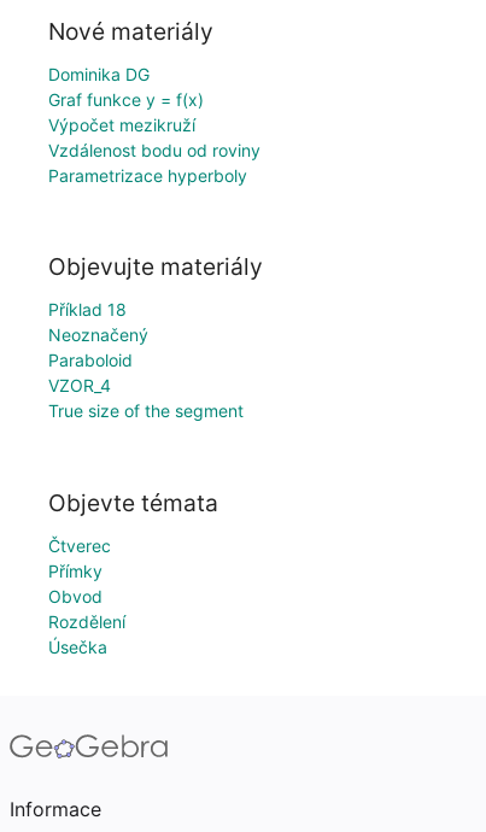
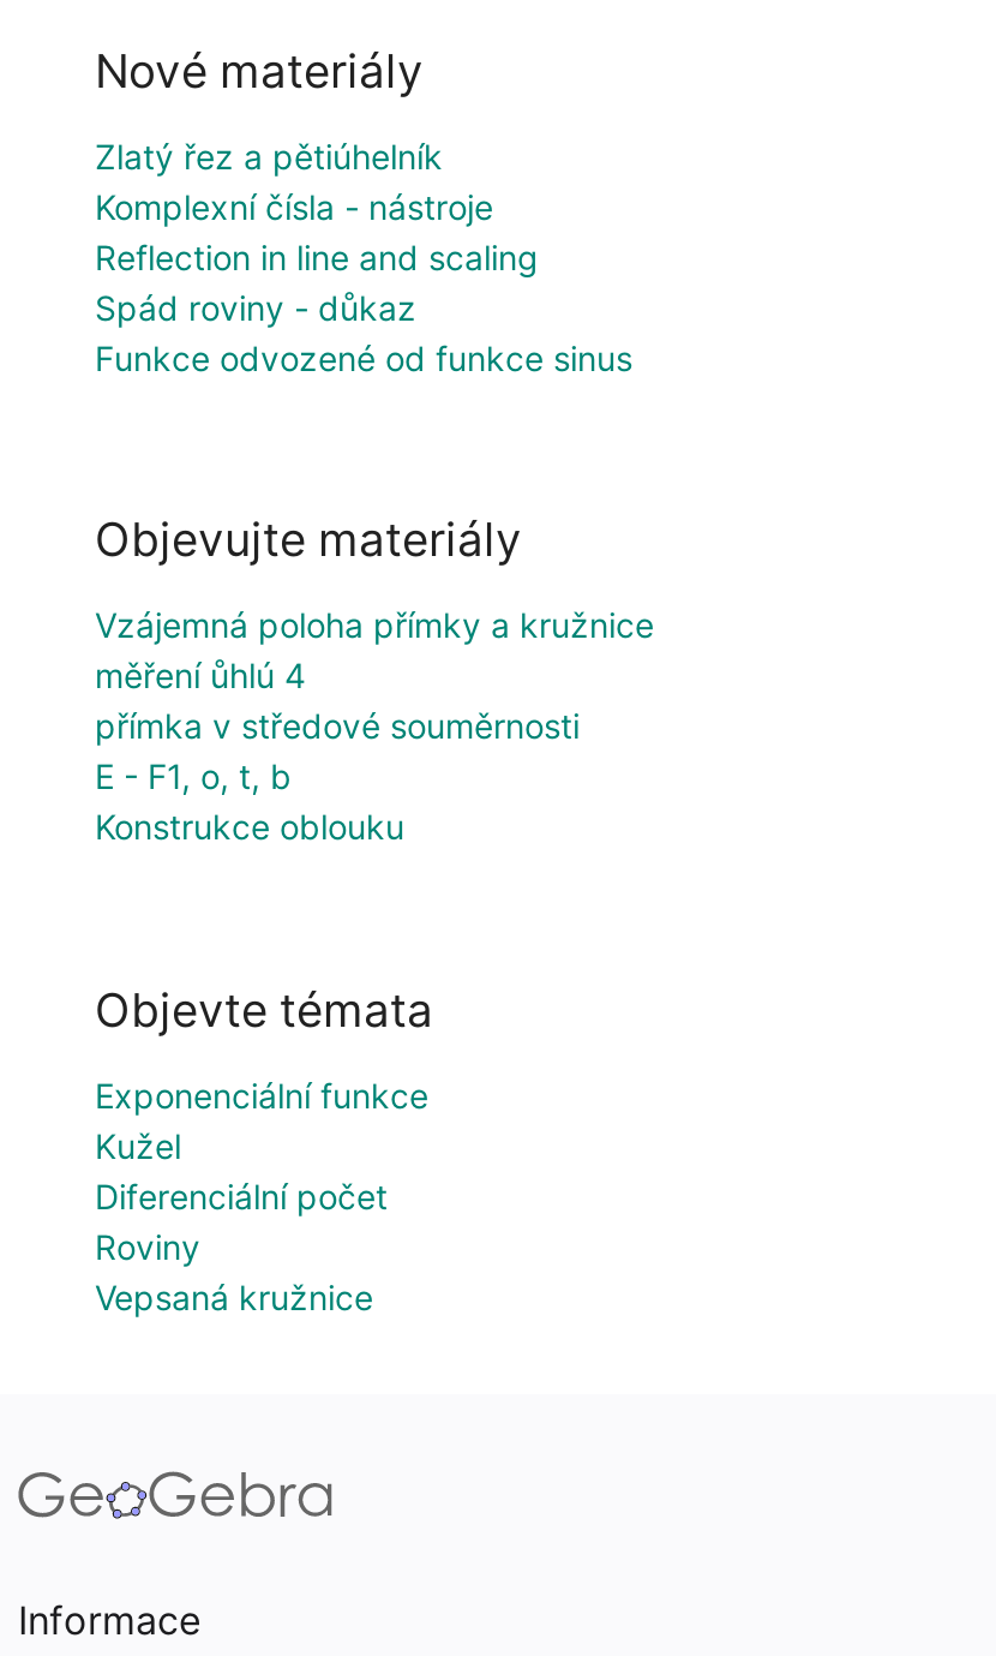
[48,64,260,185] Dominika DG | Graf funkce y = f(x) | Výpočet mezikruží | Vzdálenost bodu od roviny | Parametrizace hyperboly -> [95,135,632,378] Zlatý řez a pětiúhelník | Komplexní čísla - nástroje | Reflection in line and scaling | Spád roviny - důkaz | Funkce odvozené od funkce sinus
[48,300,244,421] Příklad 18 | Neoznačený | Paraboloid | VZOR_4 | True size of the segment -> [95,605,654,848] Vzájemná poloha přímky a kružnice | měření ůhlú 4 | přímka v středové souměrnosti | E - F1, o, t, b | Konstrukce oblouku
[48,535,125,657] Čtverec | Přímky | Obvod | Rozdělení | Úsečka -> [95,1075,428,1317] Exponenciální funkce | Kužel | Diferenciální počet | Roviny | Vepsaná kružnice

